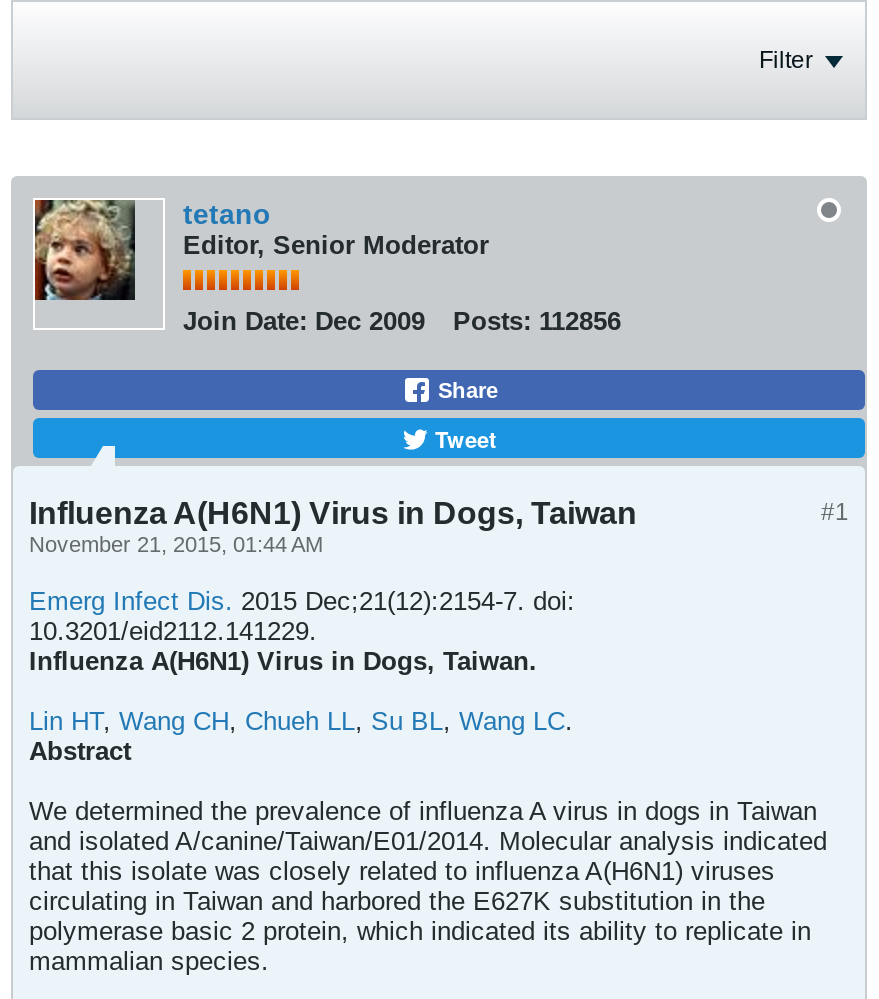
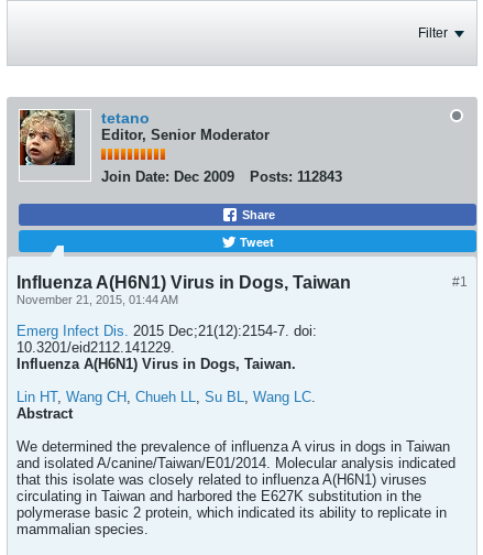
[183,306,621,336] Join Date: Dec 2009 Posts: 112856 -> [101,168,342,185] Join Date: Dec 2009 Posts: 112843

